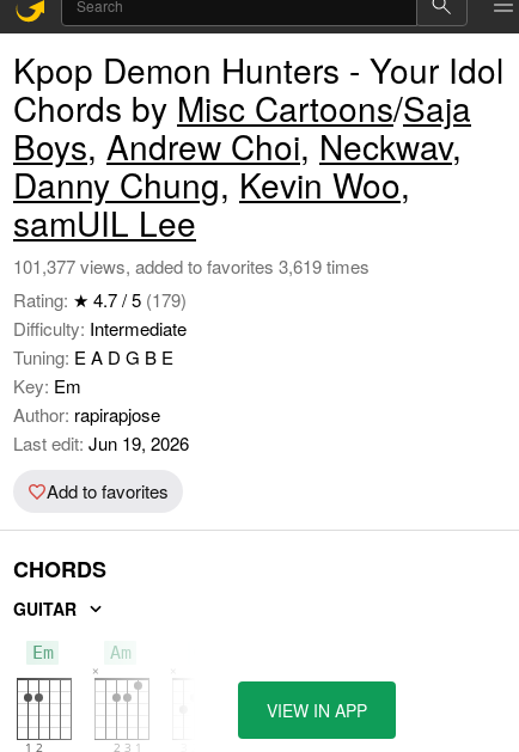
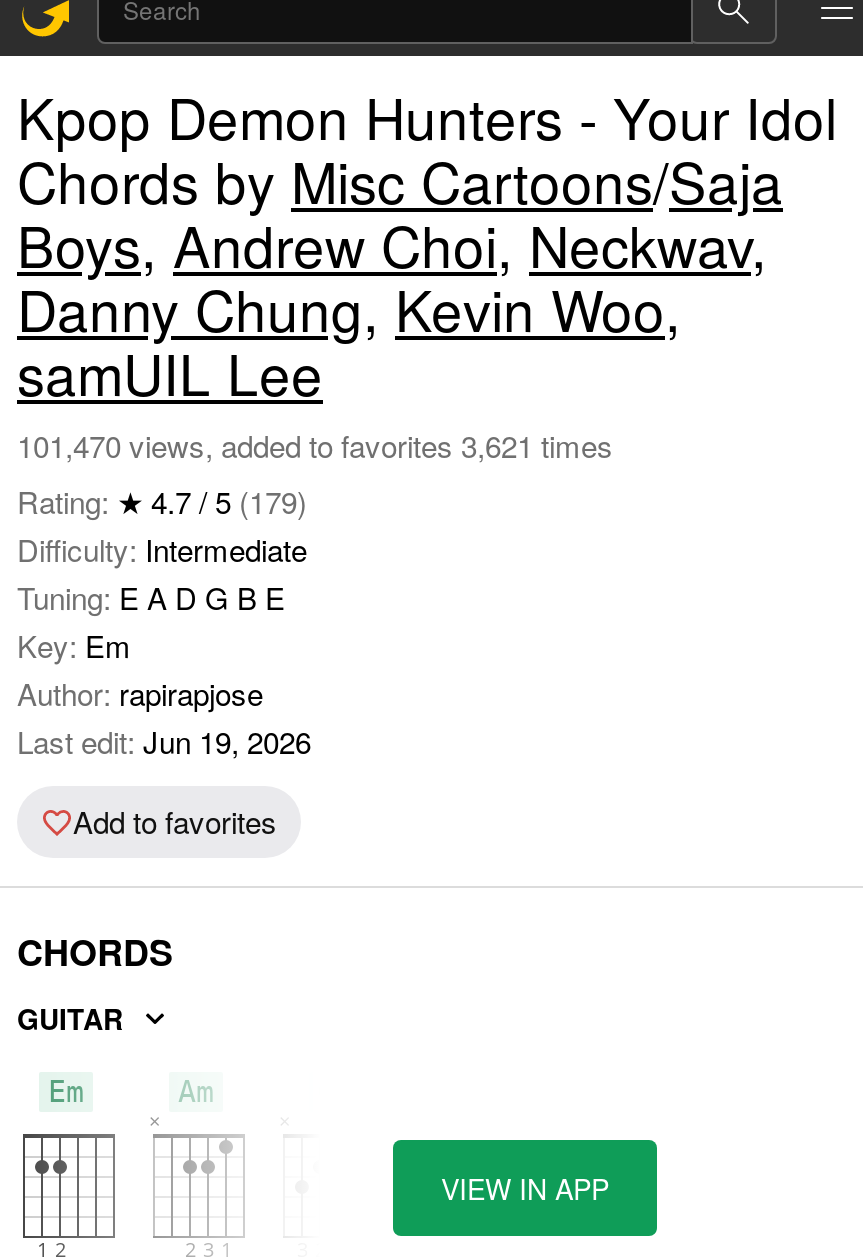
[13,253,370,279] 101,377 views, added to favorites 3,619 times -> [17,424,613,466] 101,470 views, added to favorites 3,621 times

